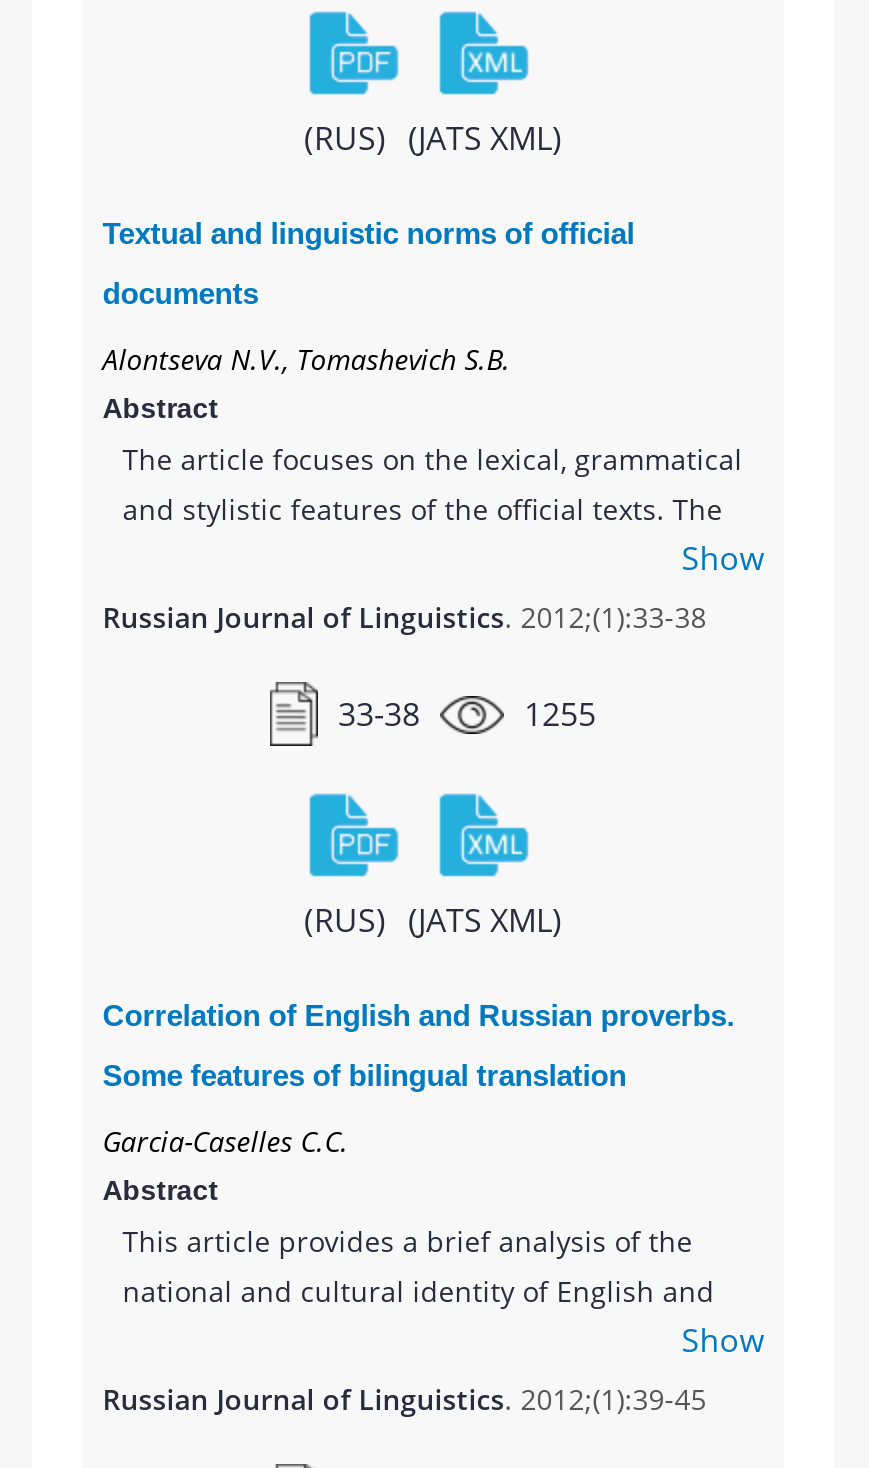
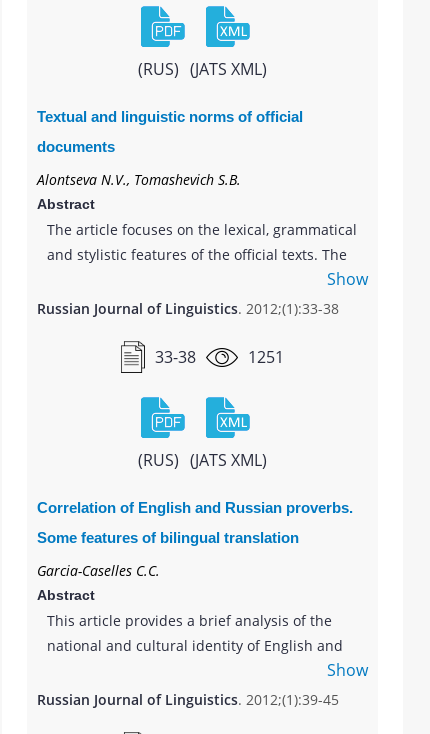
[524,691,596,735] 1255 -> [248,345,284,367] 1251

